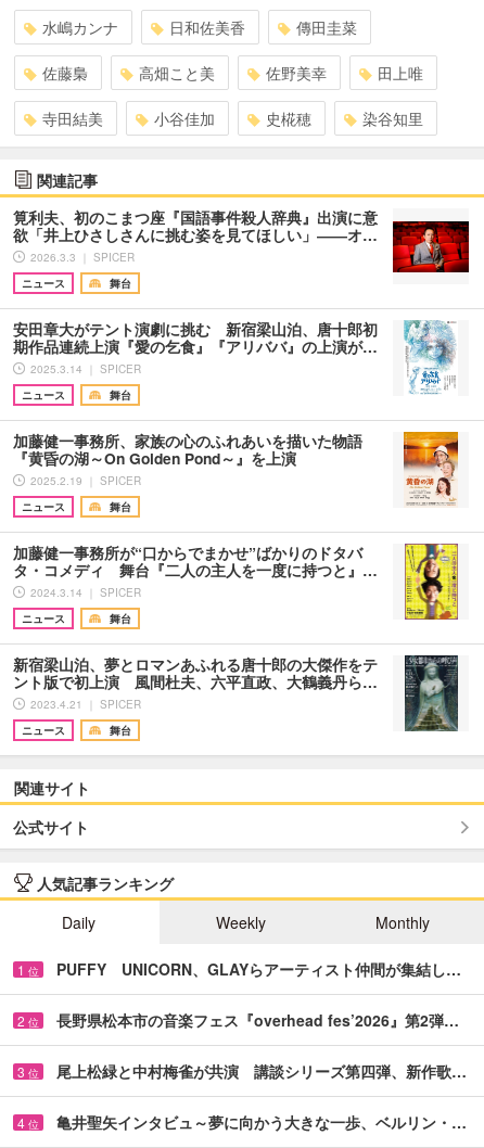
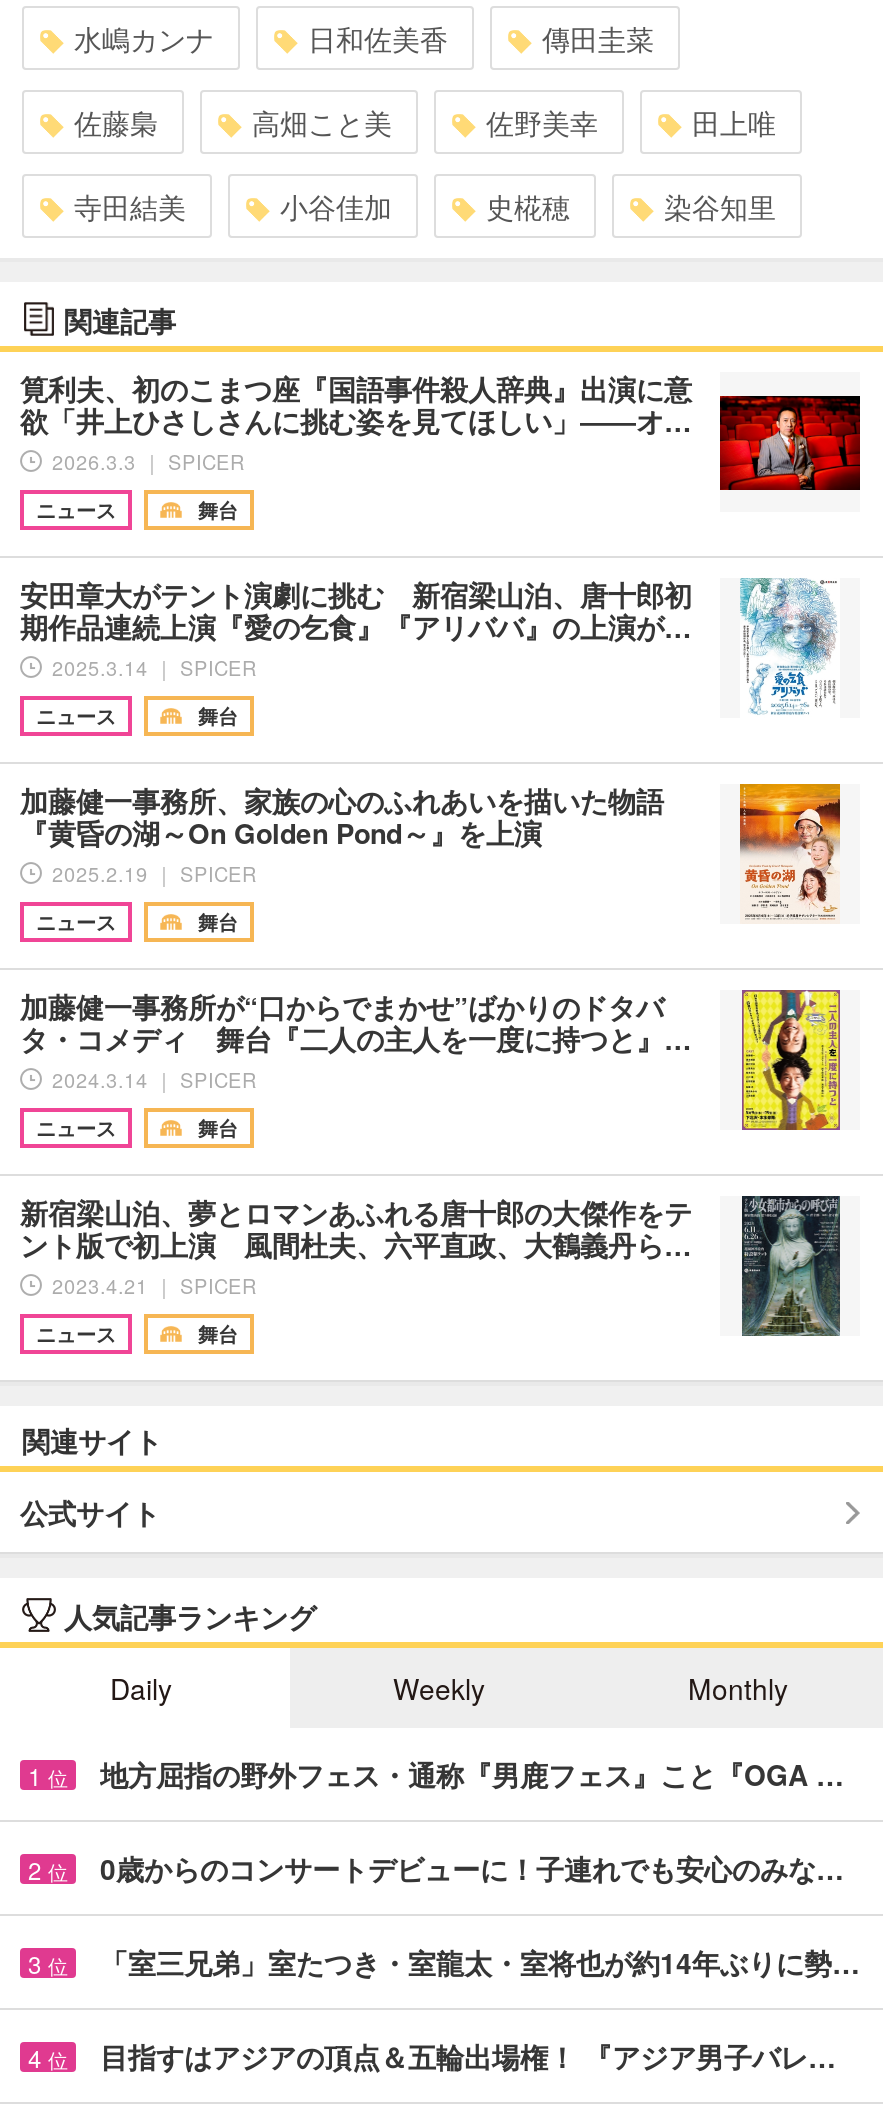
[56,958,461,980] PUFFY UNICORN、GLAYらアーティスト仲間が集結し… -> [100,1754,844,1794] 地方屈指の野外フェス・通称『男鹿フェス』こと『OGA …
[56,1009,459,1031] 長野県松本市の音楽フェス『overhead fes’2026』第2弾… -> [100,1848,844,1888] 0歳からのコンサートデビューに！子連れでも安心のみな…
[56,1060,467,1082] 尾上松緑と中村梅雀が共演 講談シリーズ第四弾、新作歌… -> [100,1942,860,1982] 「室三兄弟」室たつき・室龍太・室将也が約14年ぶりに勢…
[56,1111,467,1133] 亀井聖矢インタビュ～夢に向かう大きな一歩、ベルリン・… -> [100,2036,836,2076] 目指すはアジアの頂点＆五輪出場権！ 『アジア男子バレ…

